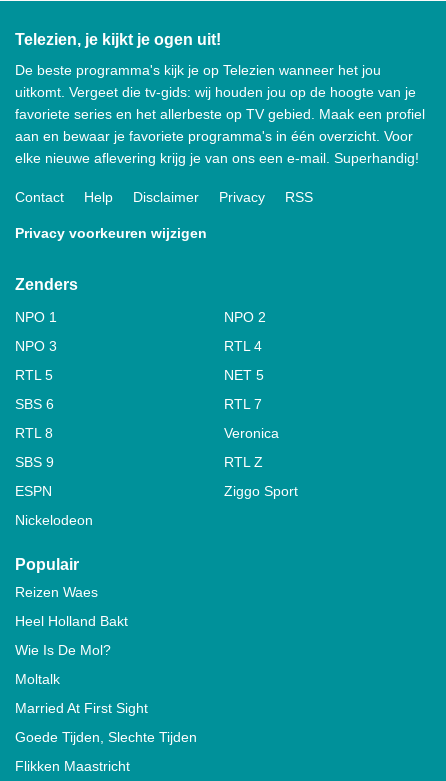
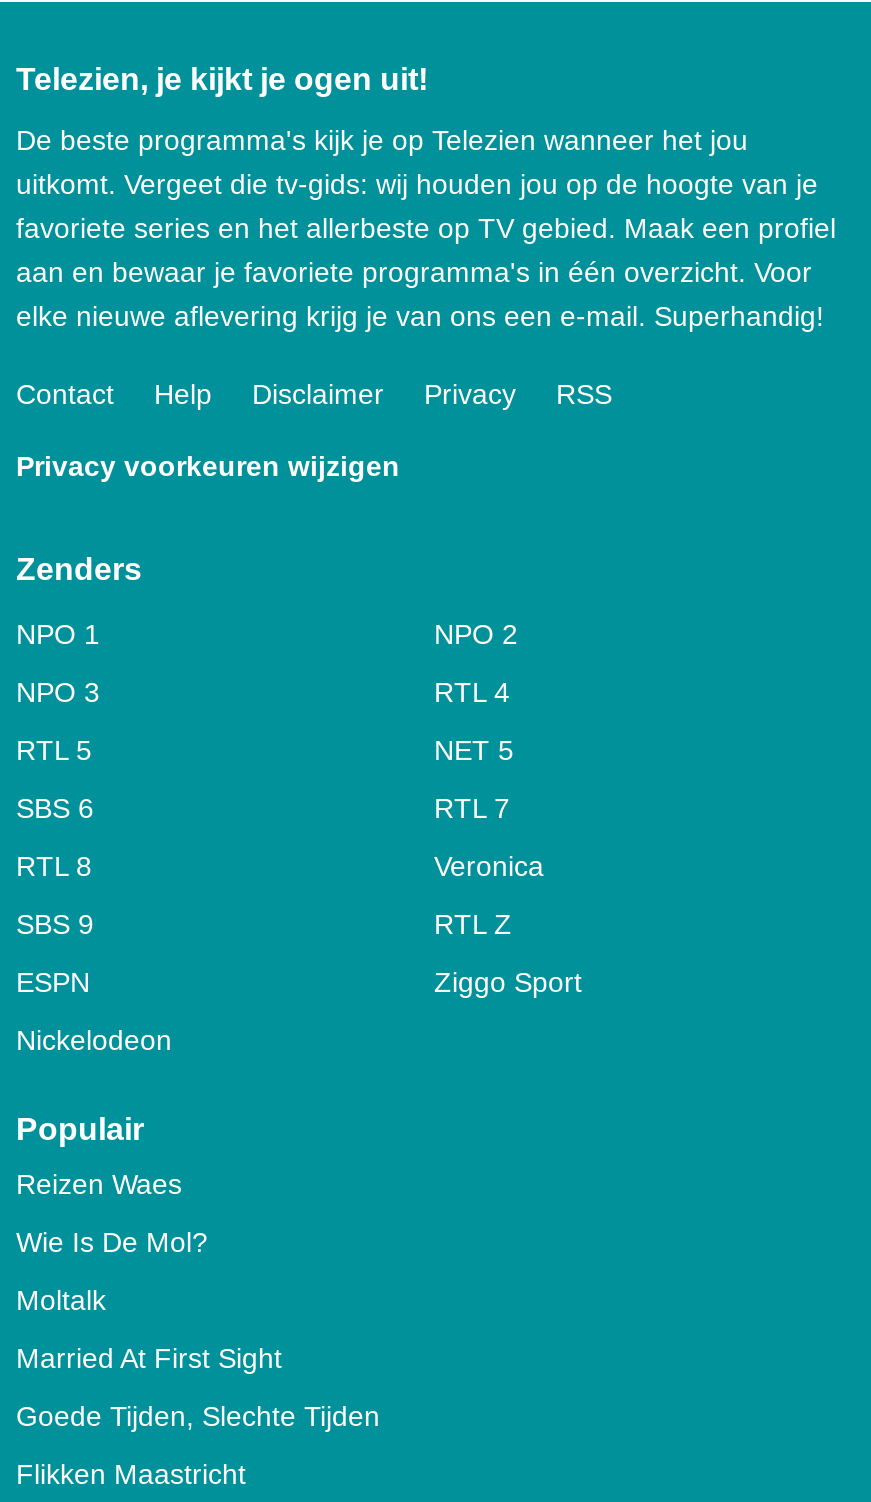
[15,613,128,629] Heel Holland Bakt -> none

